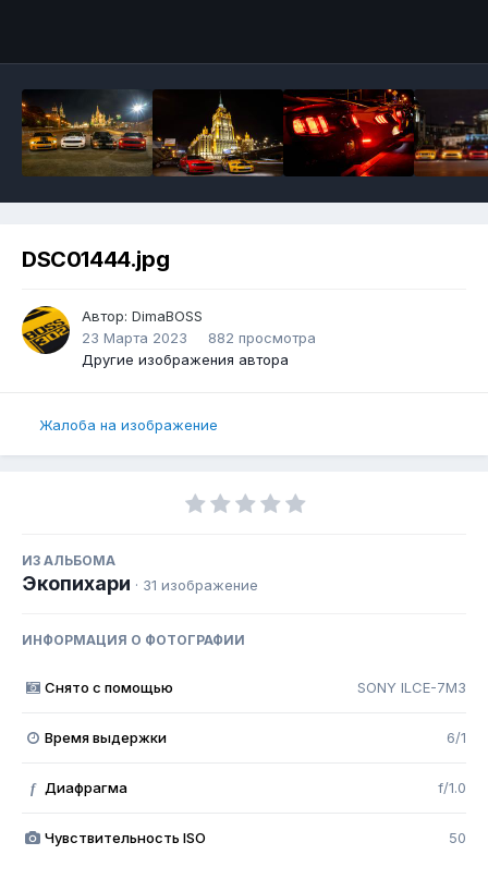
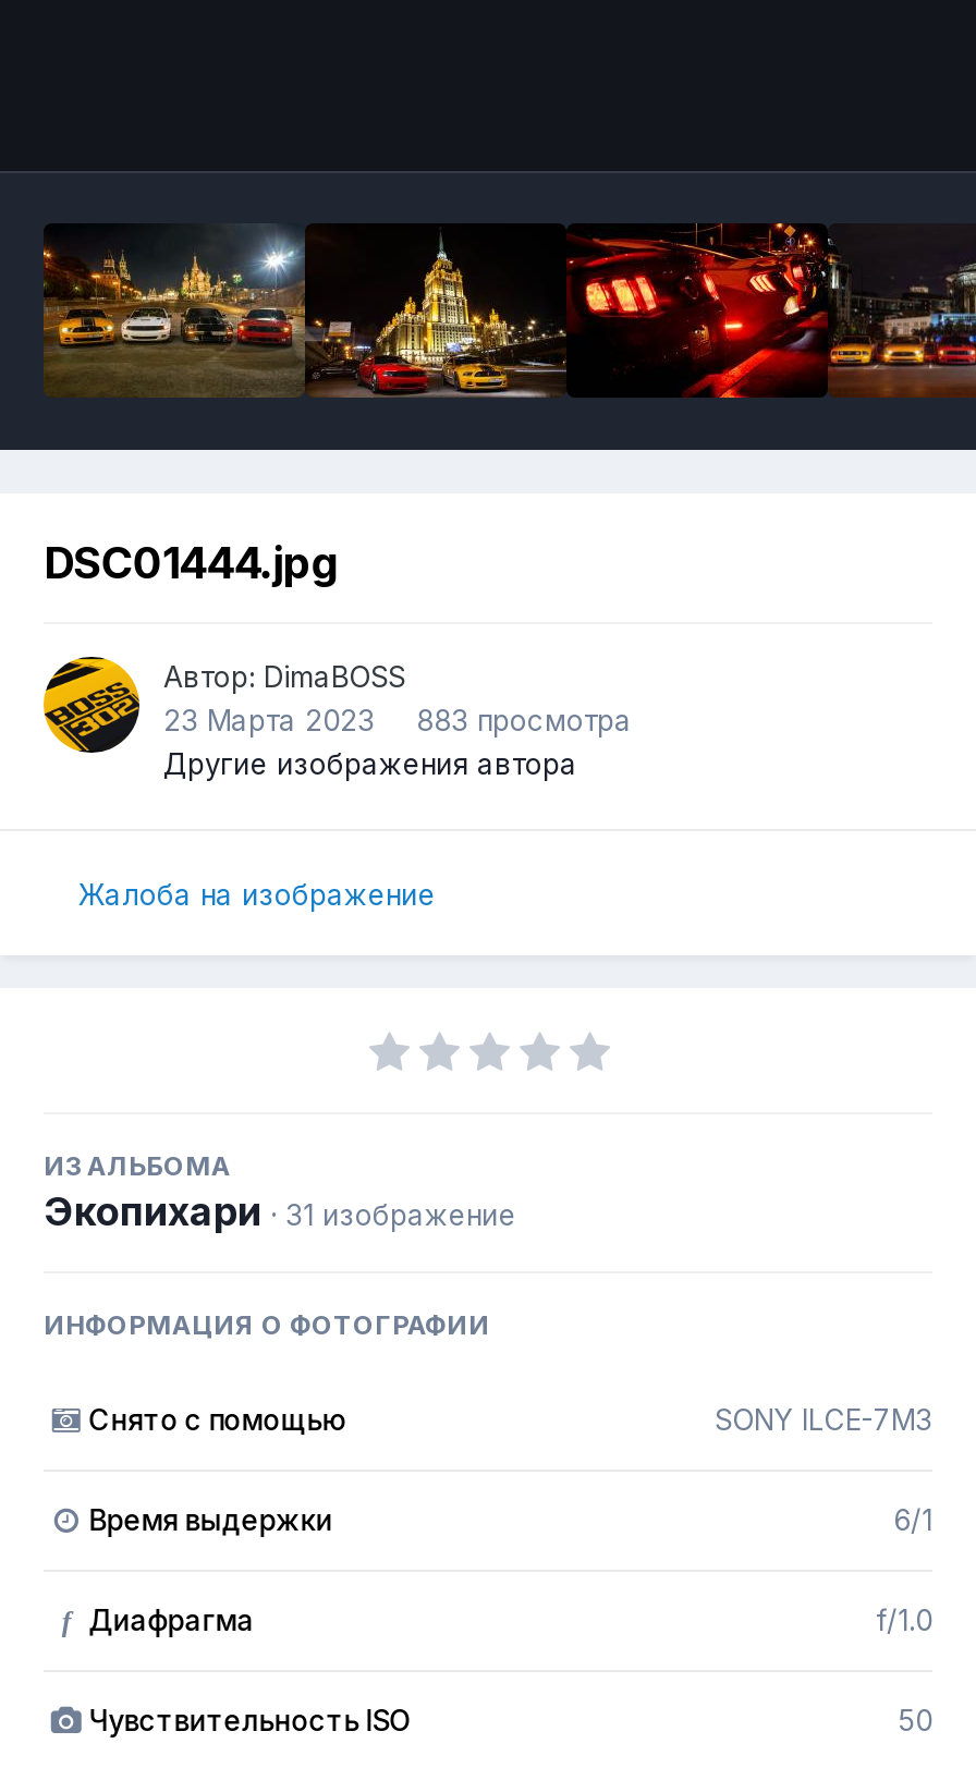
[82,329,316,347] 23 Марта 2023 882 просмотра -> [163,703,632,738] 23 Марта 2023 883 просмотра

